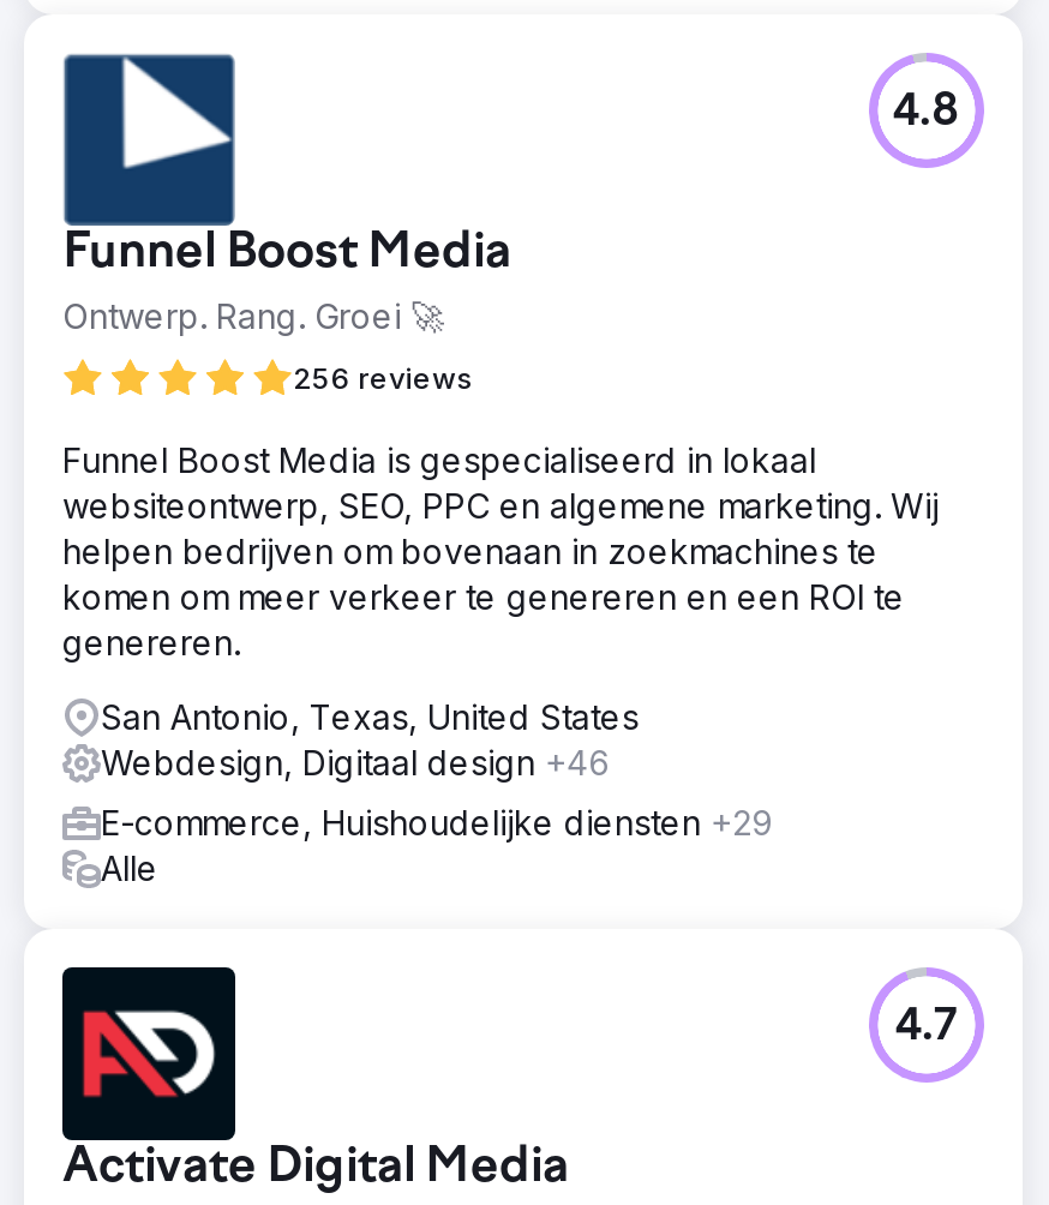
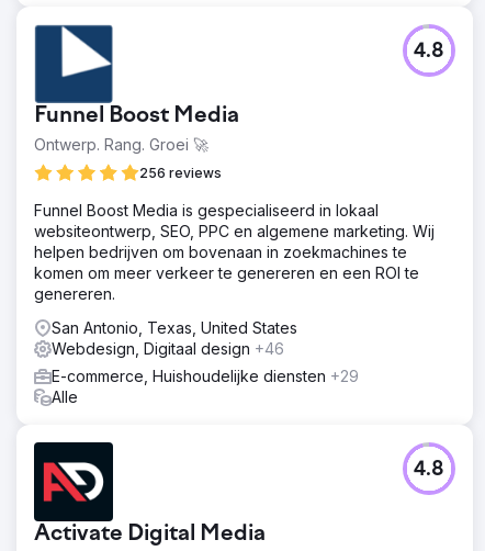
[895,1005,958,1050] 4.7 -> [414,459,444,480] 4.8

